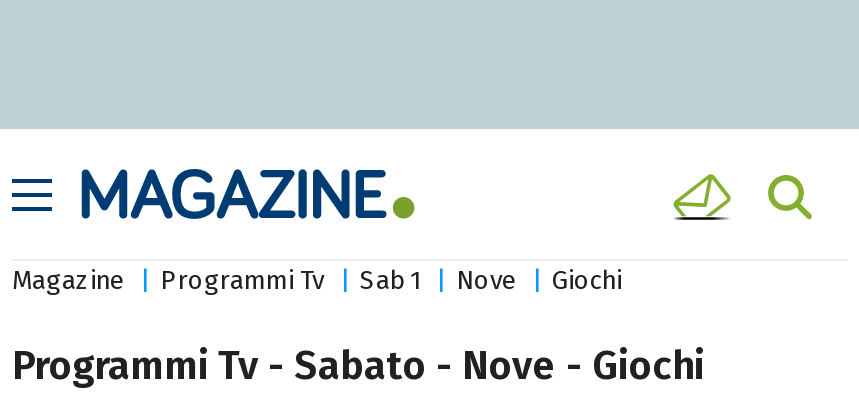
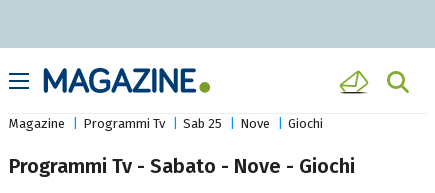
[12,266,622,296] Magazine Programmi Tv Sab 1 Nove Giochi -> [9,116,323,131] Magazine Programmi Tv Sab 25 Nove Giochi

